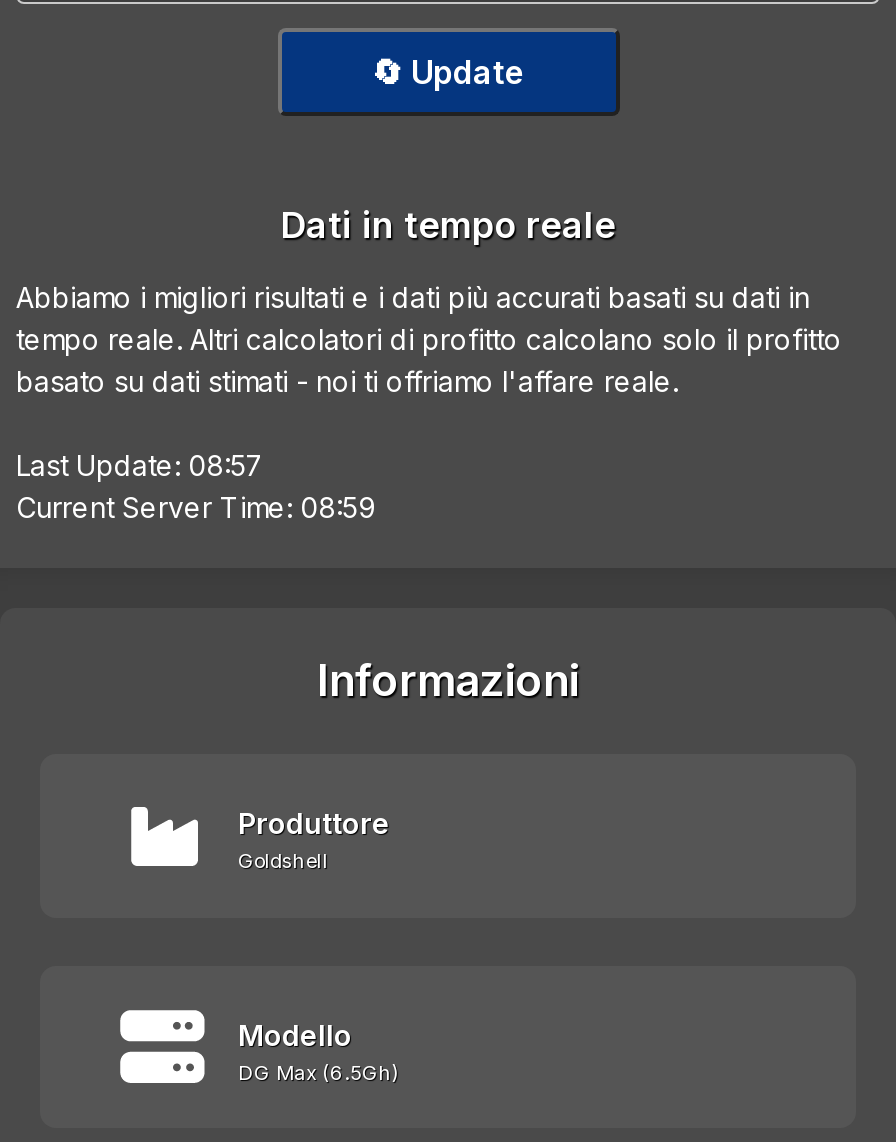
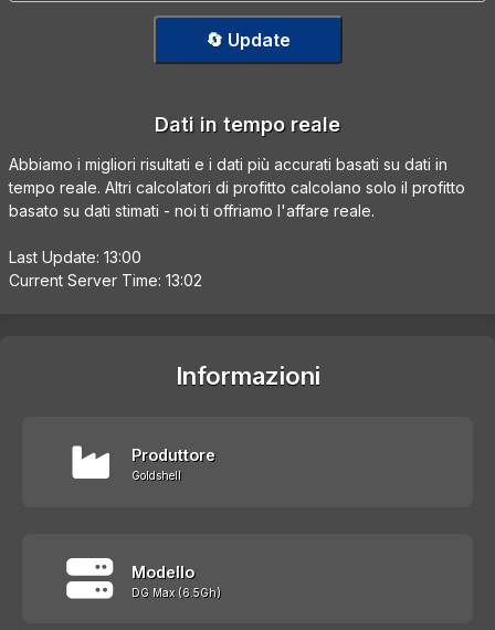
[16,449,264,483] Last Update: 08:57 -> [9,248,141,267] Last Update: 13:00
[16,491,376,525] Current Server Time: 08:59 -> [9,271,202,290] Current Server Time: 13:02

